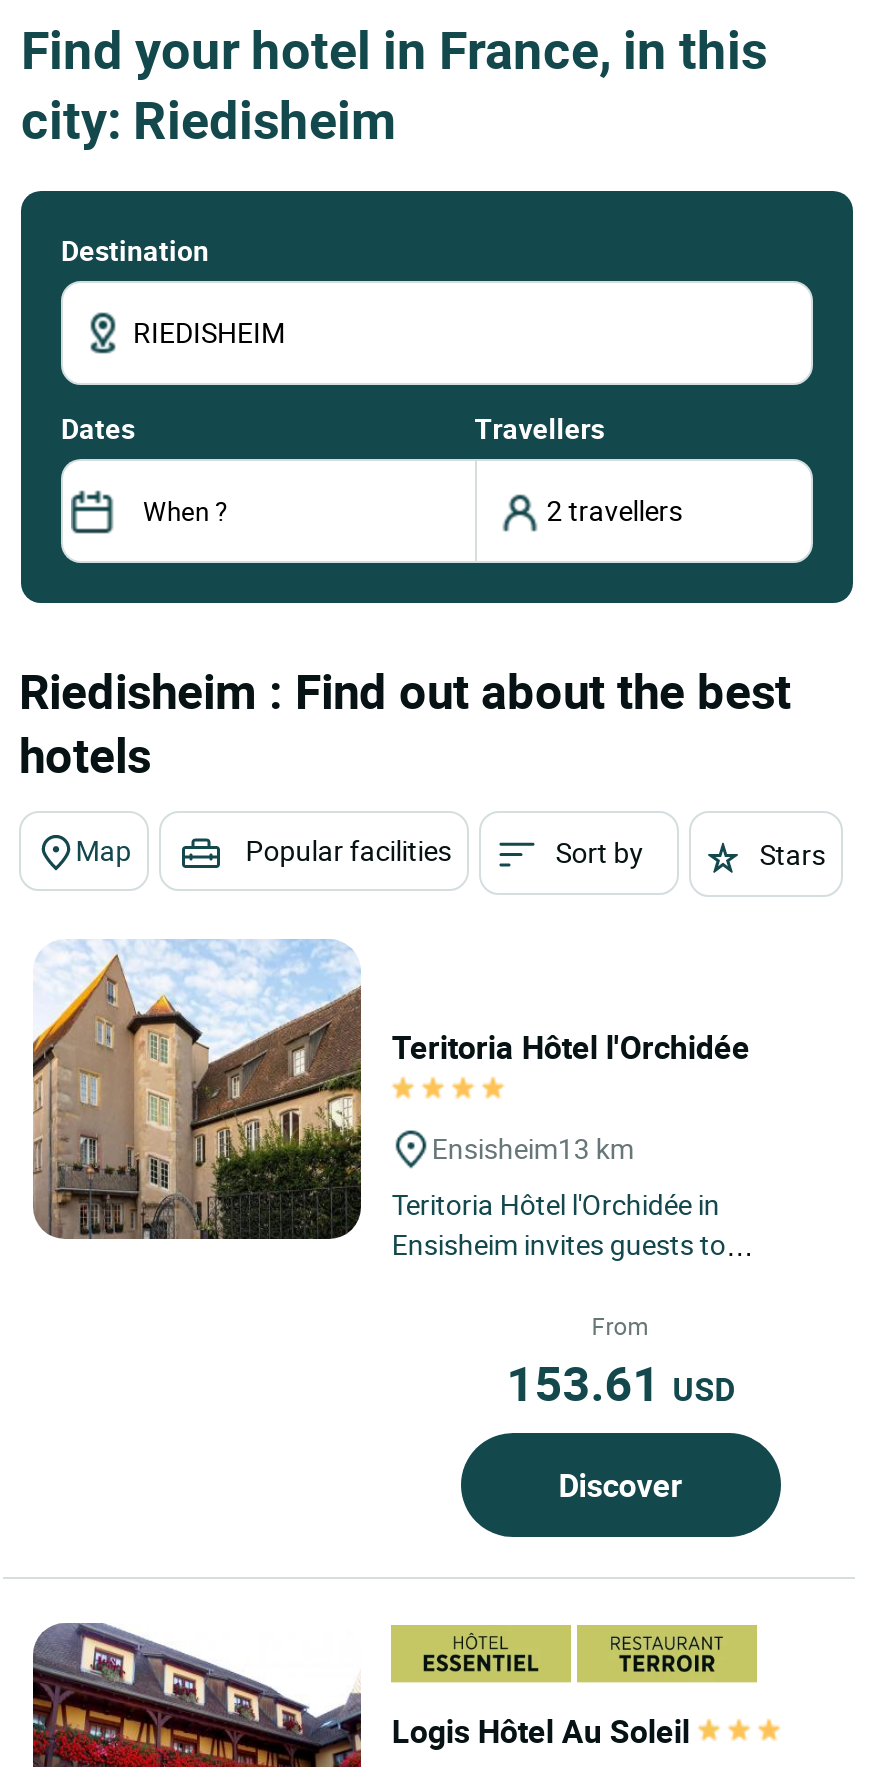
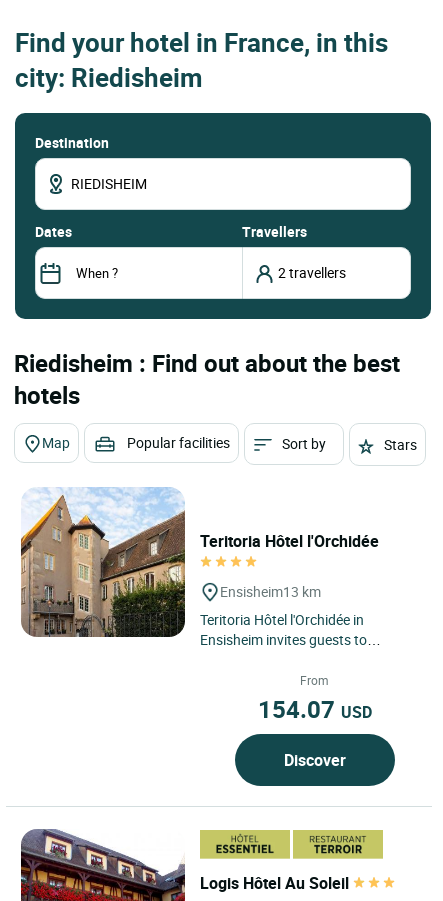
[506,1352,734,1416] 153.61 USD -> [258,693,372,725] 154.07 USD

